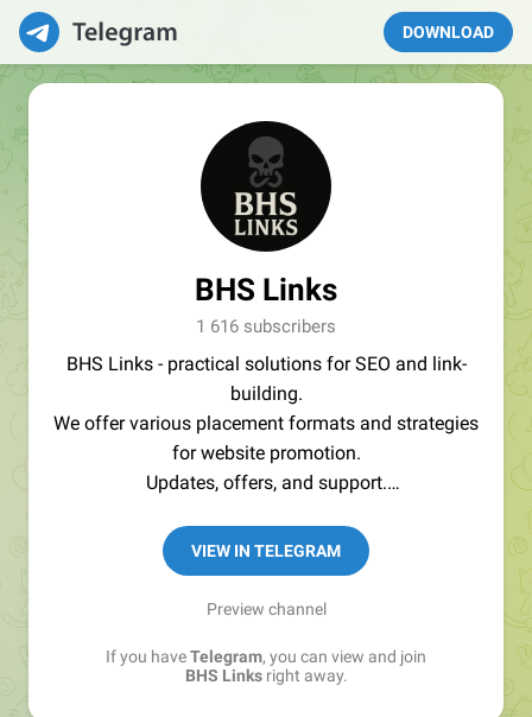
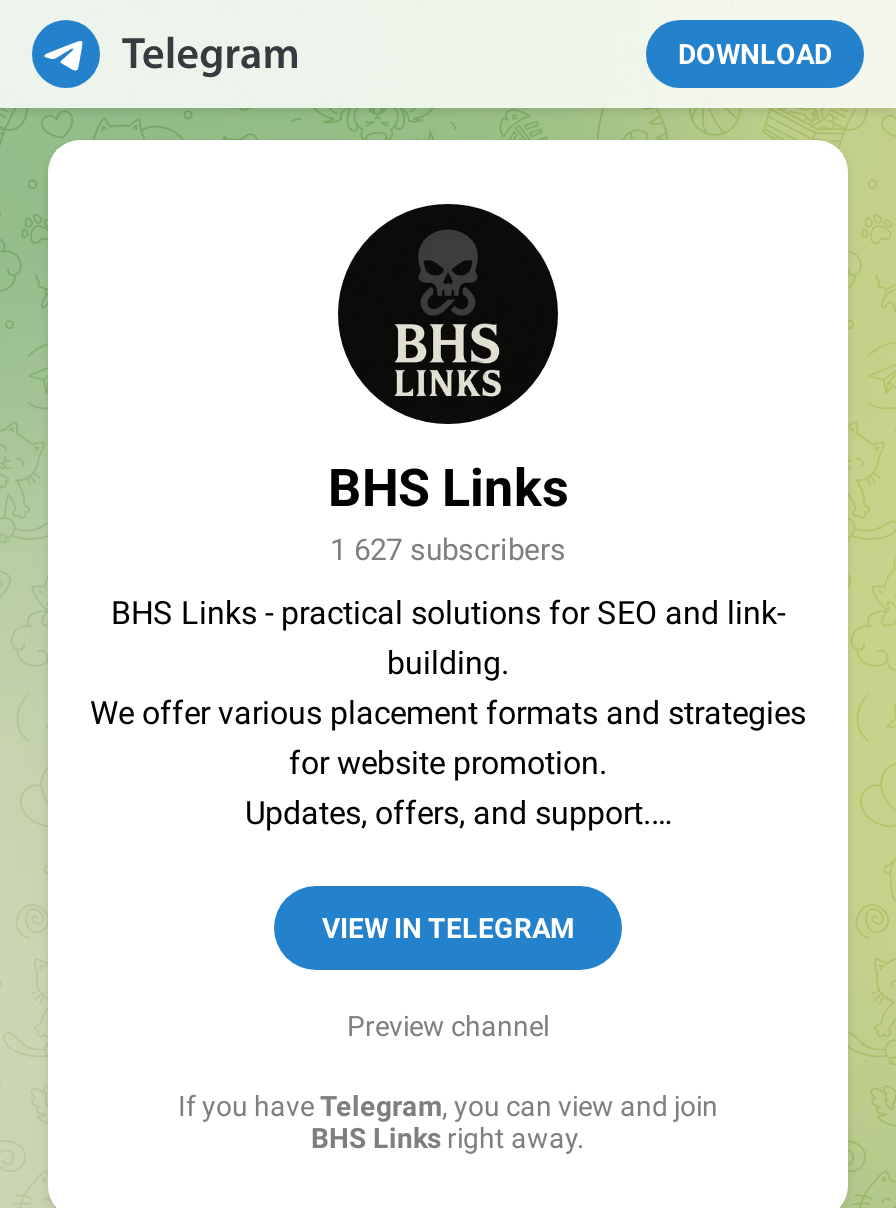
[196,316,336,337] 1 616 subscribers -> [330,532,566,568] 1 627 subscribers

